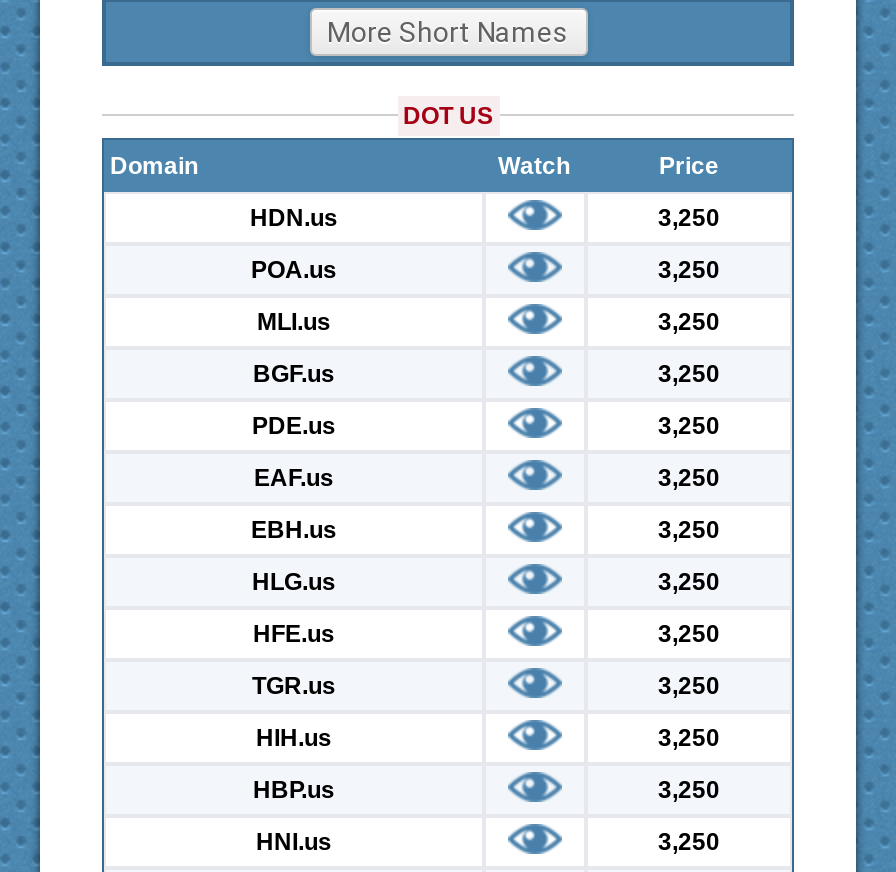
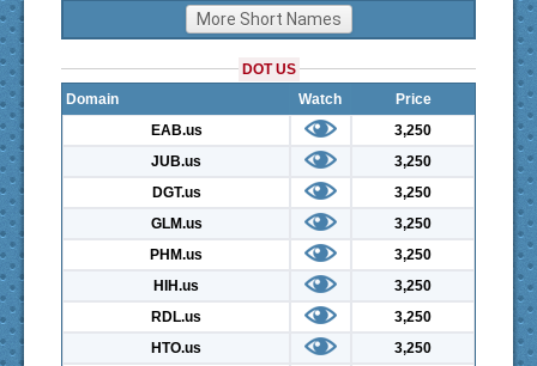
[250,203,338,231] HDN.us -> [150,122,202,138] EAB.us
[251,255,337,283] POA.us -> [151,153,201,169] JUB.us
[257,307,331,335] MLI.us -> [152,184,201,200] DGT.us
[253,359,335,387] BGF.us -> [150,215,202,232] GLM.us
[251,411,720,699] PDE.us | 3,250 | EAF.us | 3,250 | EBH.us | 3,250 | HLG.us | 3,250 | HFE.us | 3,250 | TGR.us -> [150,246,203,263] PHM.us
[253,775,335,803] HBP.us -> [151,308,201,325] RDL.us
[256,827,332,855] HNI.us -> [151,339,201,356] HTO.us

